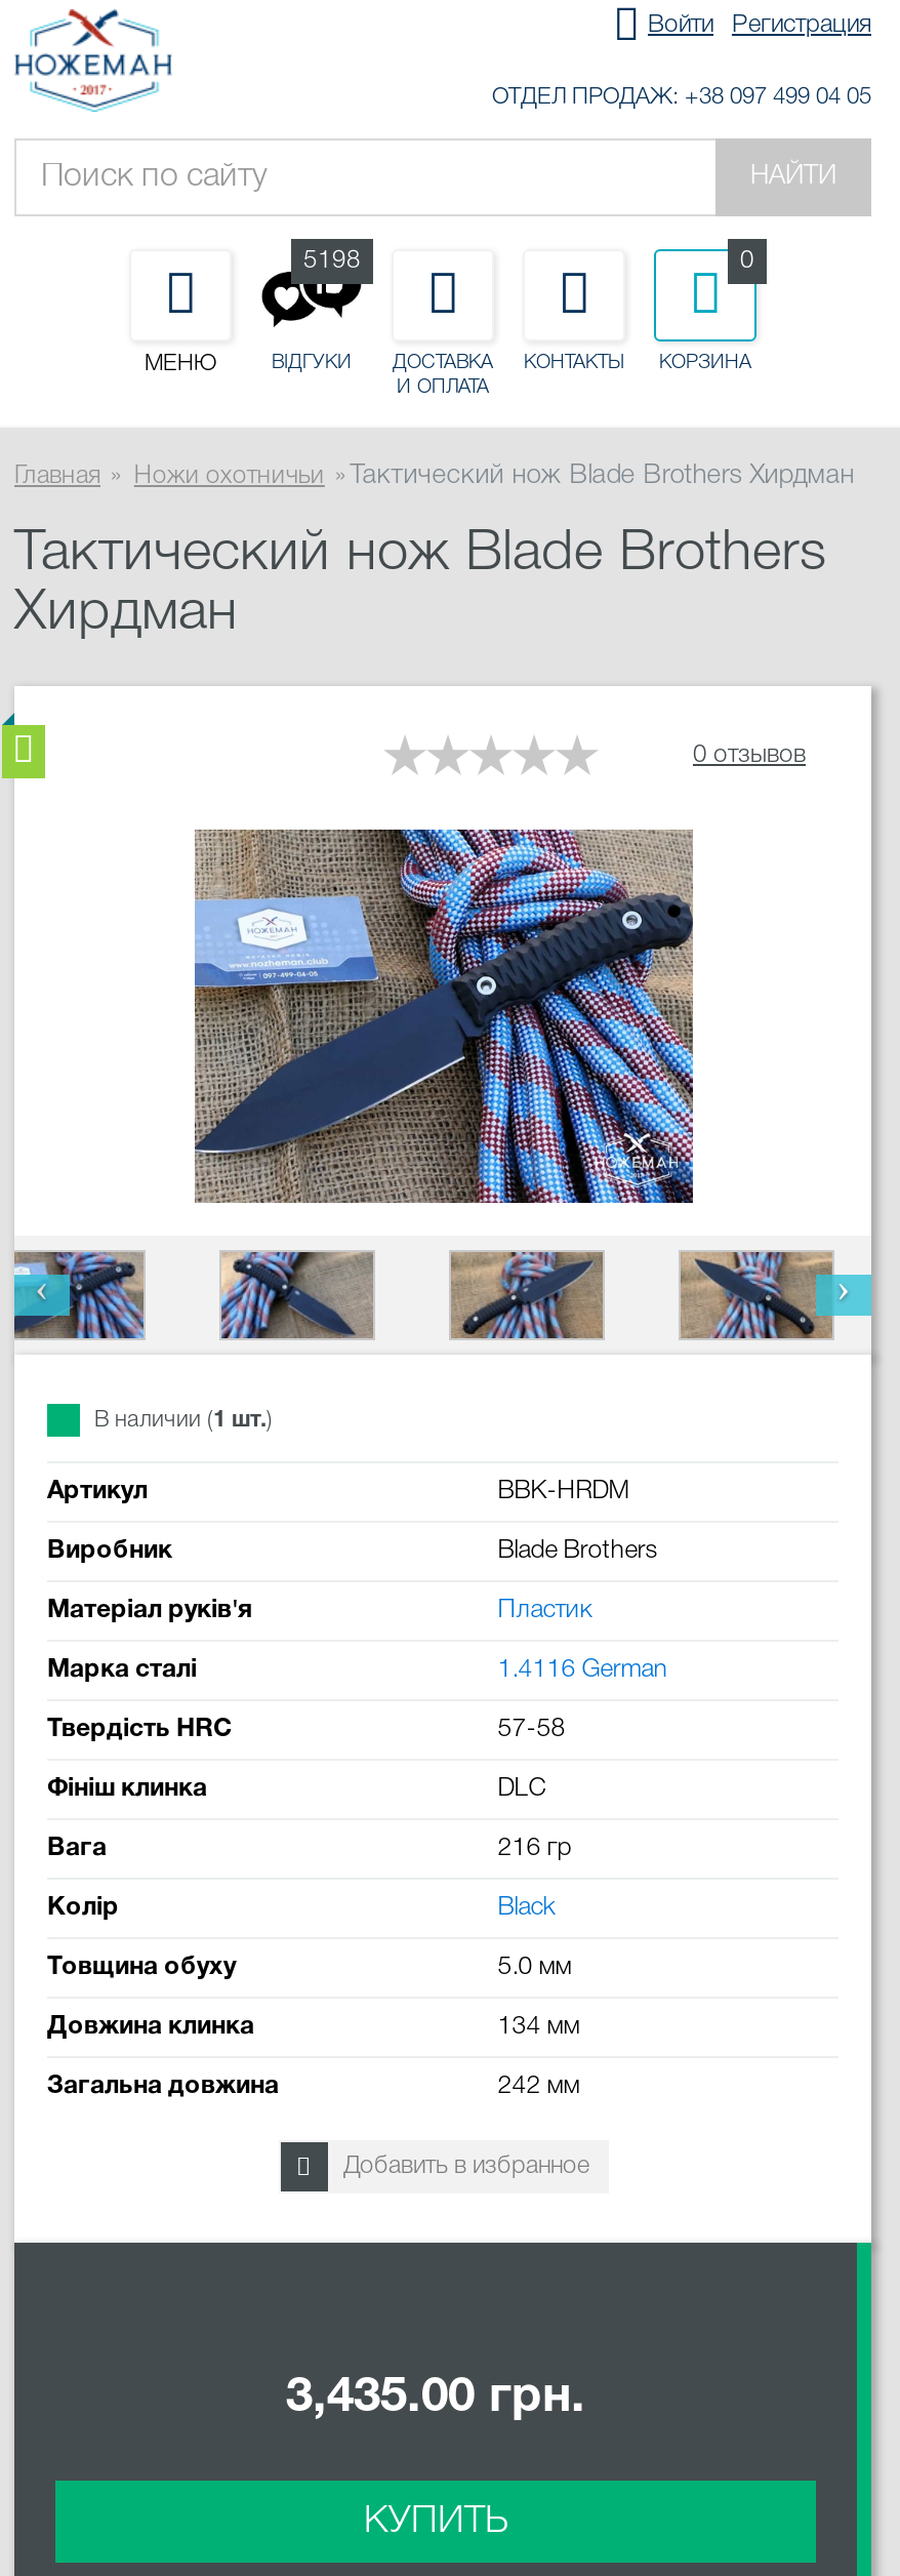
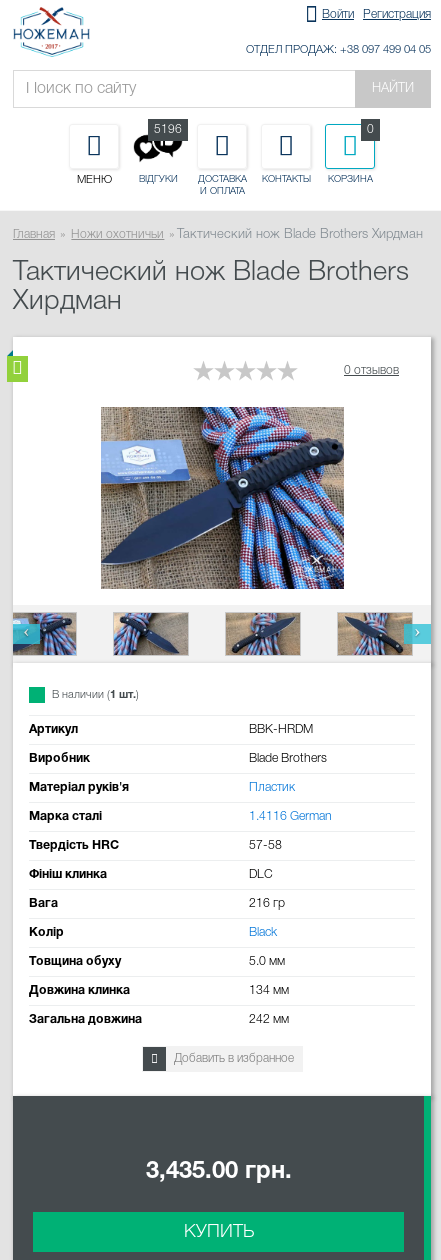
[303,248,361,271] 5198 -> [154,124,182,135] 5196

